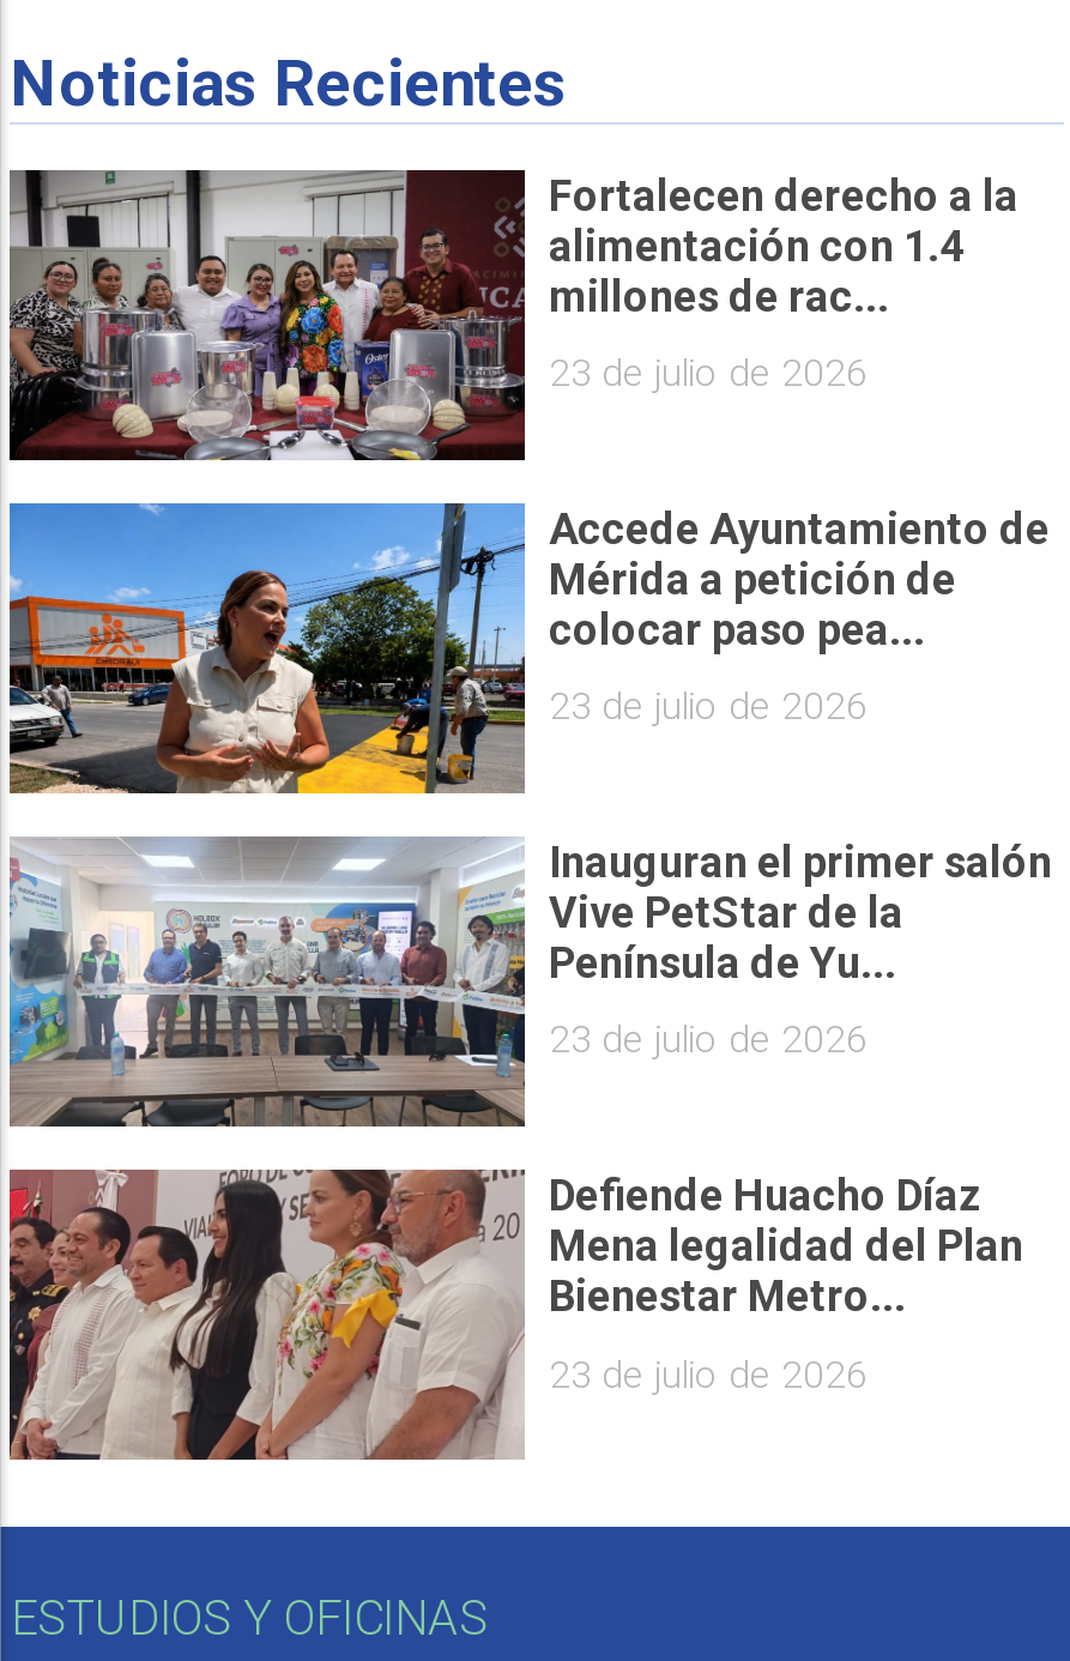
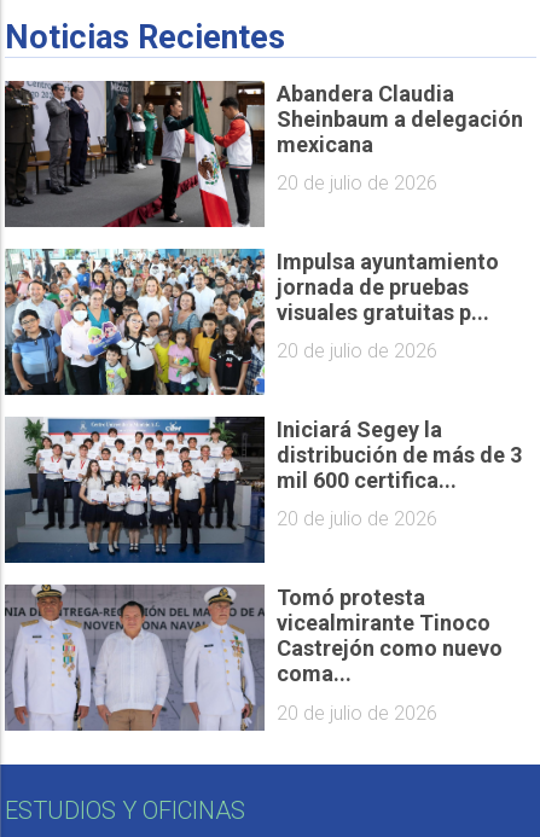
[7,168,1018,463] [image] | Fortalecen derecho a la | alimentación con 1.4 | millones de rac... -> [4,80,523,228] [image] | Abandera Claudia | Sheinbaum a delegación | mexicana
[549,350,868,396] 23 de julio de 2026 -> [277,172,437,195] 20 de julio de 2026
[7,501,1050,796] [image] | Accede Ayuntamiento de | Mérida a petición de | colocar paso pea... -> [4,248,499,396] [image] | Impulsa ayuntamiento | jornada de pruebas | visuales gratuitas p...
[549,684,868,729] 23 de julio de 2026 -> [277,340,437,363] 20 de julio de 2026
[7,834,1052,1129] [image] | Inauguran el primer salón | Vive PetStar de la | Península de Yu... -> [4,415,522,564] [image] | Iniciará Segey la | distribución de más de 3 | mil 600 certifica...
[549,1017,868,1063] 23 de julio de 2026 -> [277,508,437,531] 20 de julio de 2026
[7,1170,1023,1462] [image] | Defiende Huacho Díaz | Mena legalidad del Plan | Bienestar Metro... -> [4,585,503,732] [image] | Tomó protesta | vicealmirante Tinoco | Castrejón como nuevo | coma...
[549,1351,868,1397] 23 de julio de 2026 -> [277,701,437,724] 20 de julio de 2026

